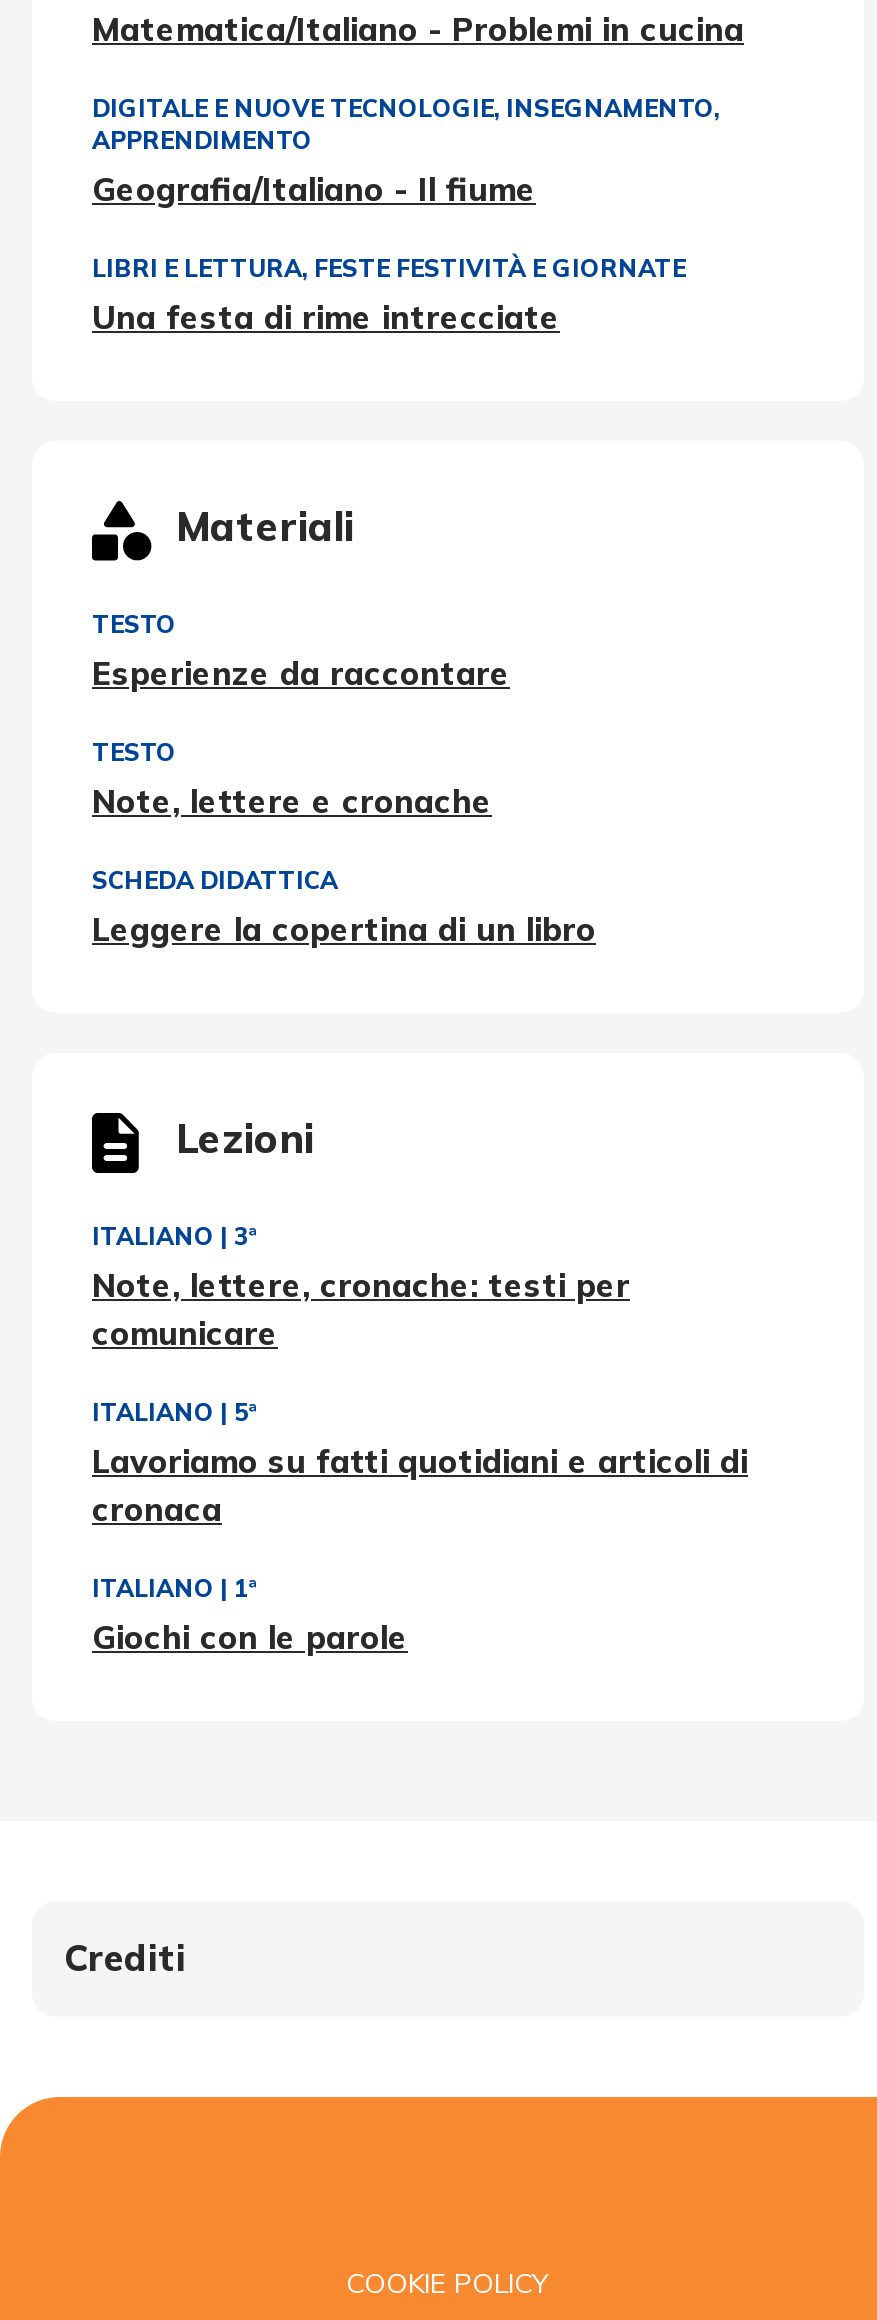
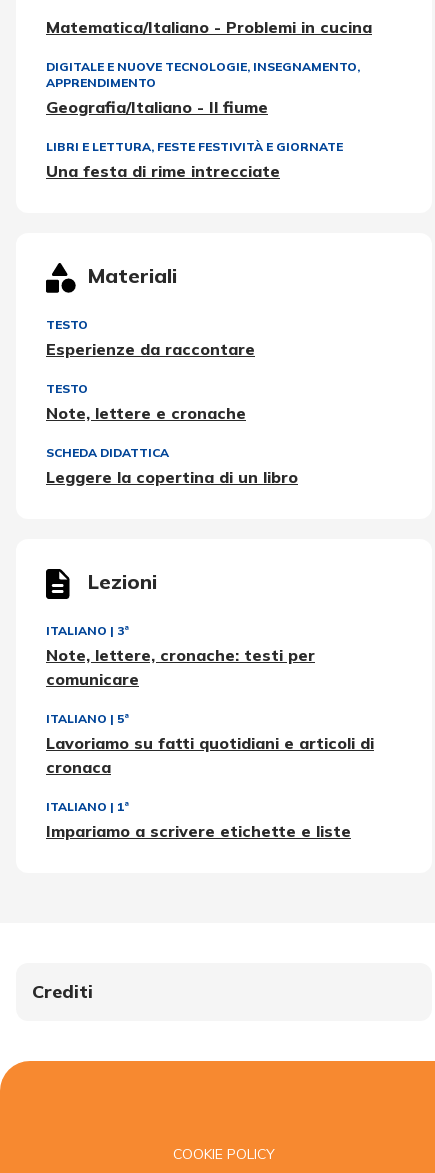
[92,1617,408,1657] Giochi con le parole -> [46,821,351,841] Impariamo a scrivere etichette e liste

